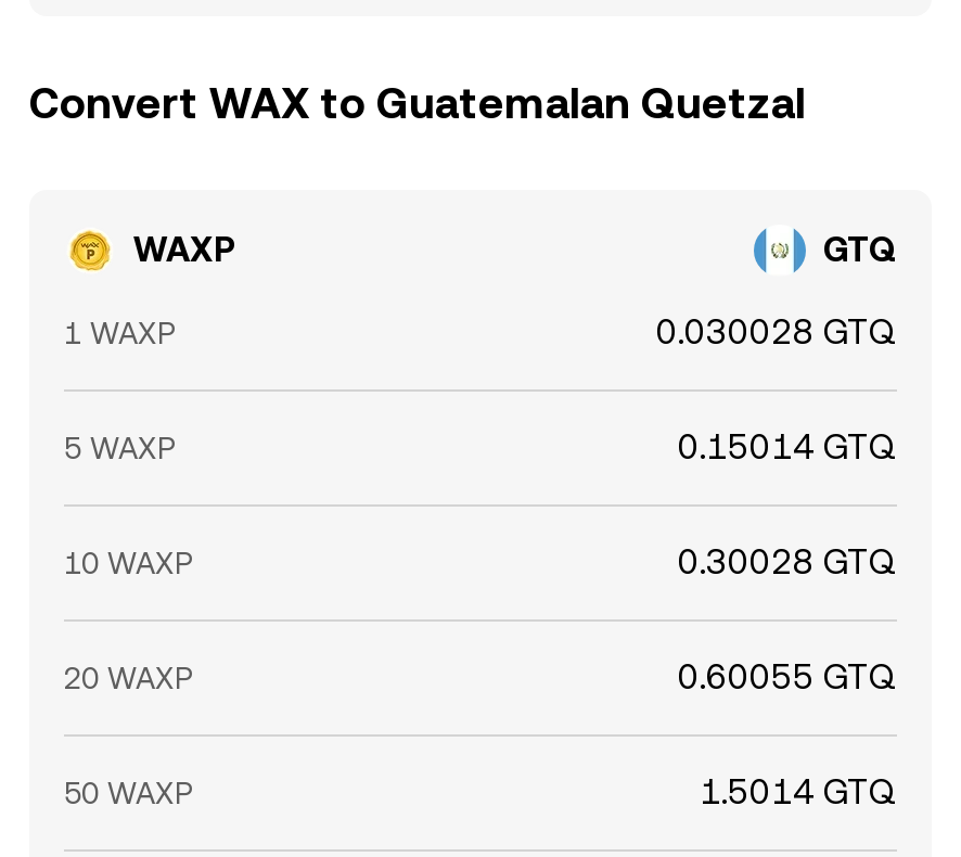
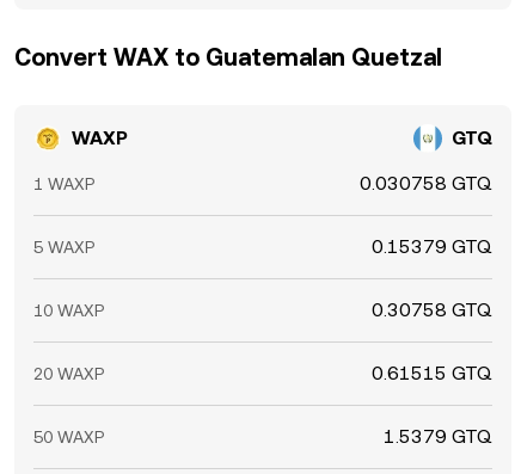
[656,311,897,353] 0.030028 GTQ -> [360,172,492,195] 0.030758 GTQ
[678,426,897,468] 0.15014 GTQ -> [372,235,492,258] 0.15379 GTQ
[678,541,897,583] 0.30028 GTQ -> [372,298,492,321] 0.30758 GTQ
[678,656,897,698] 0.60055 GTQ -> [372,362,492,384] 0.61515 GTQ
[700,771,897,813] 1.5014 GTQ -> [384,425,492,448] 1.5379 GTQ

